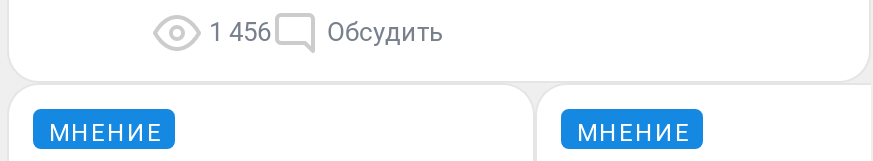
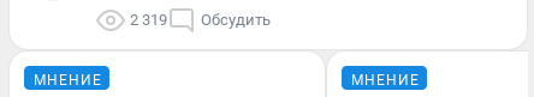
[209,18,443,48] 1 456 Обсудить -> [130,11,271,29] 2 319 Обсудить

